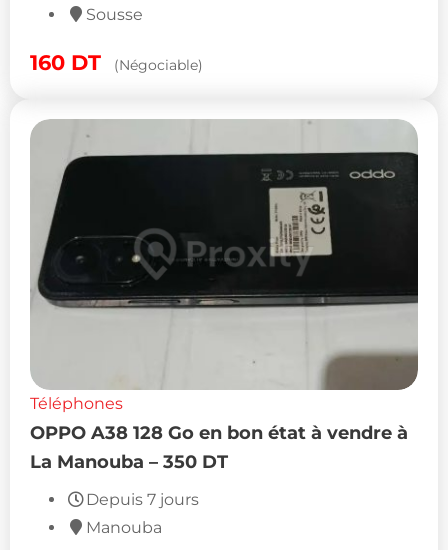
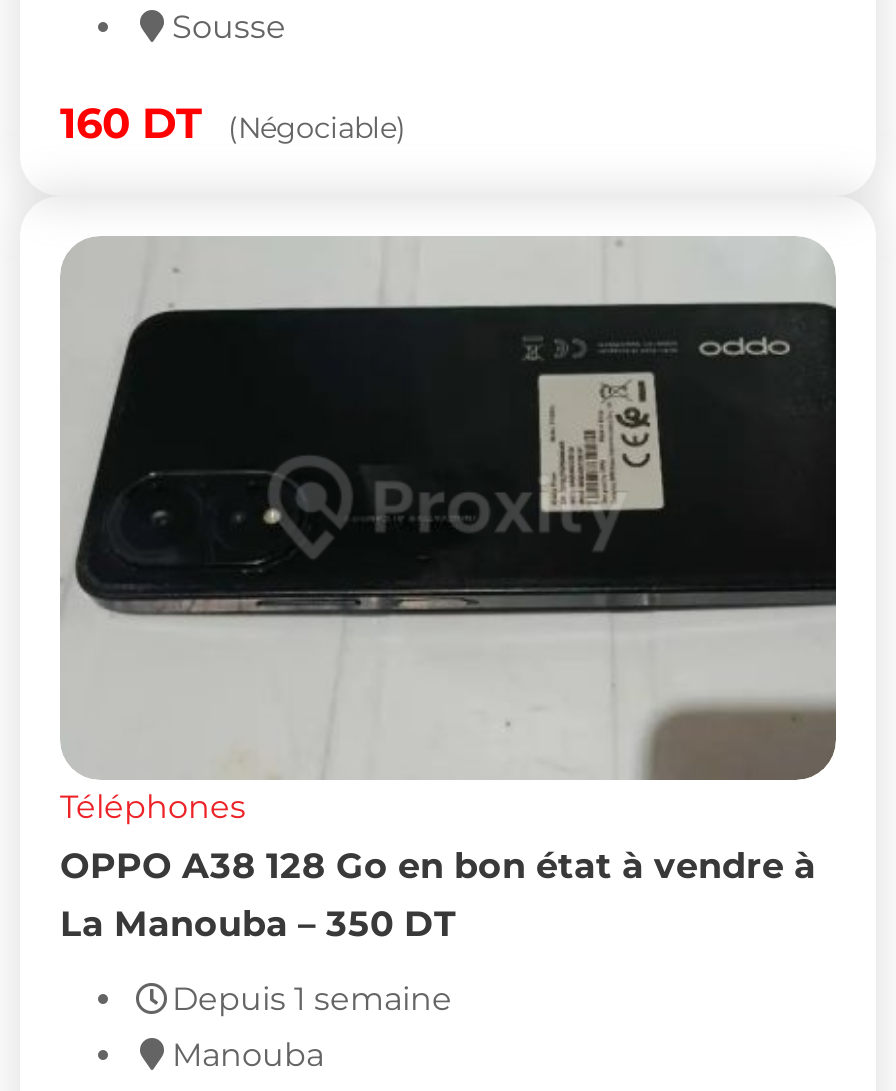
[86,490,199,509] Depuis 7 jours -> [172,980,452,1018] Depuis 1 semaine

